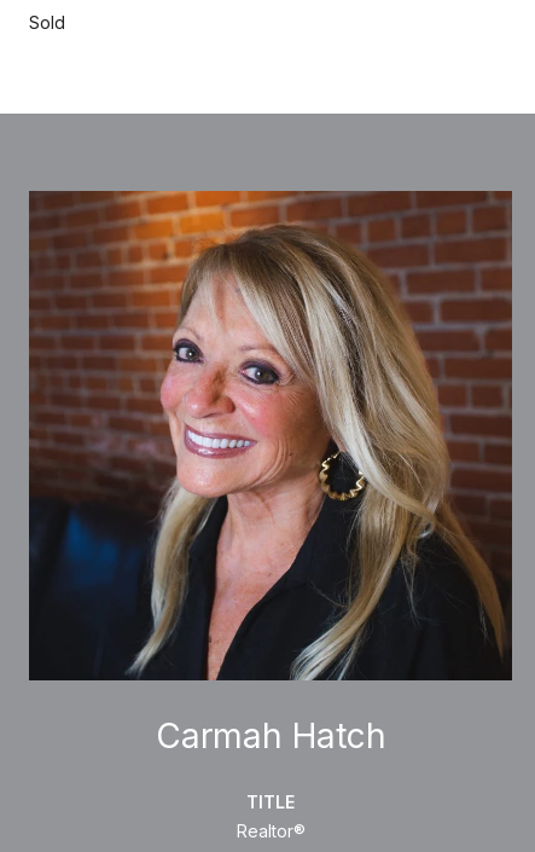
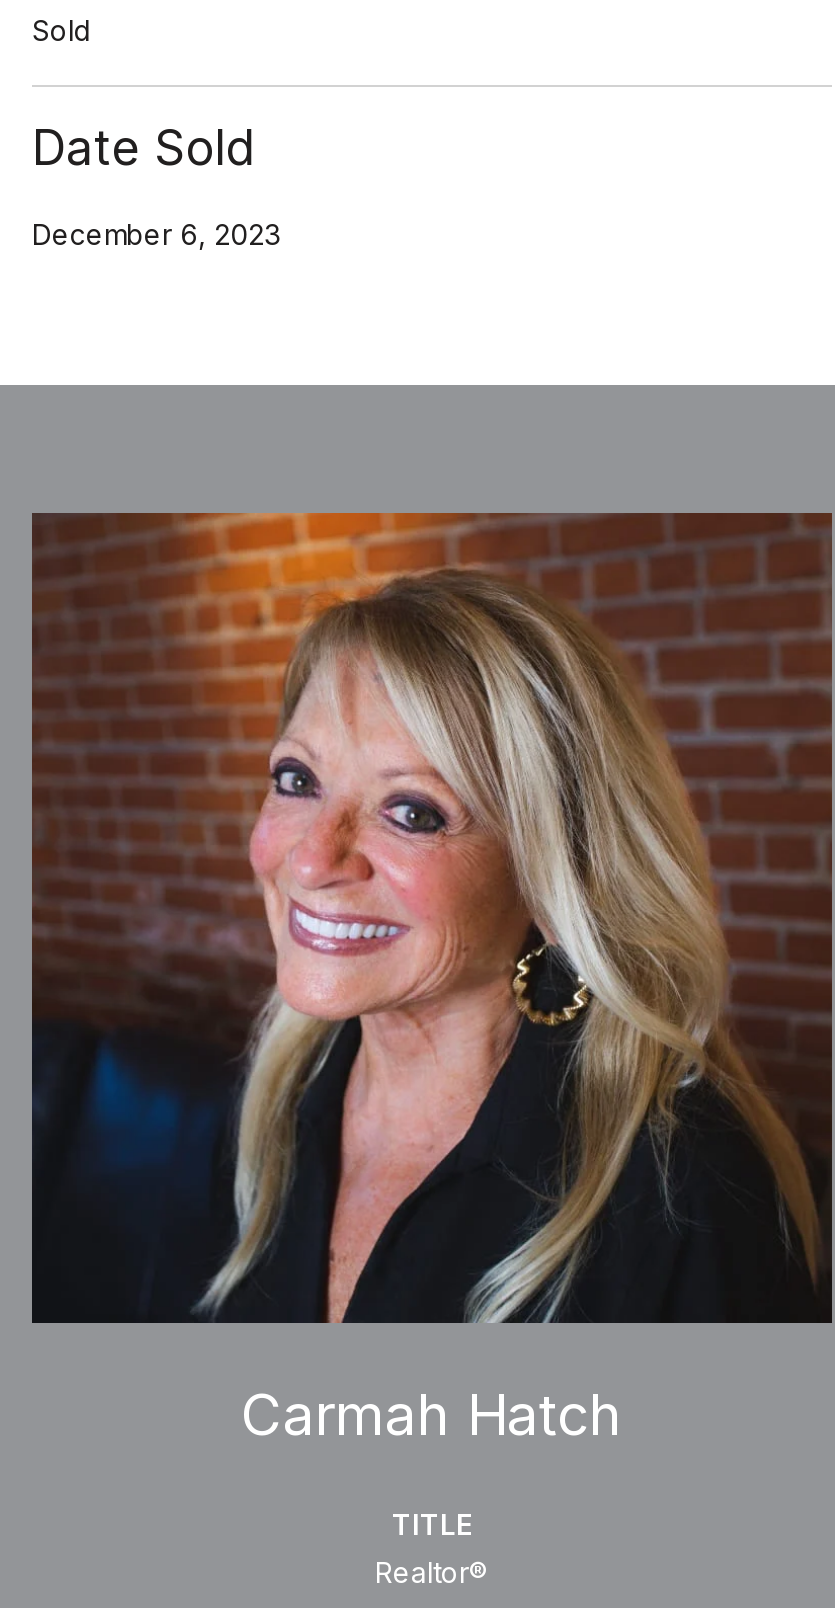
none -> [32,118,280,250] Date Sold | December 6, 2023

